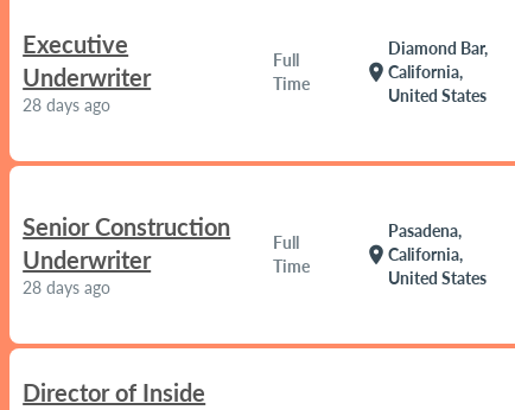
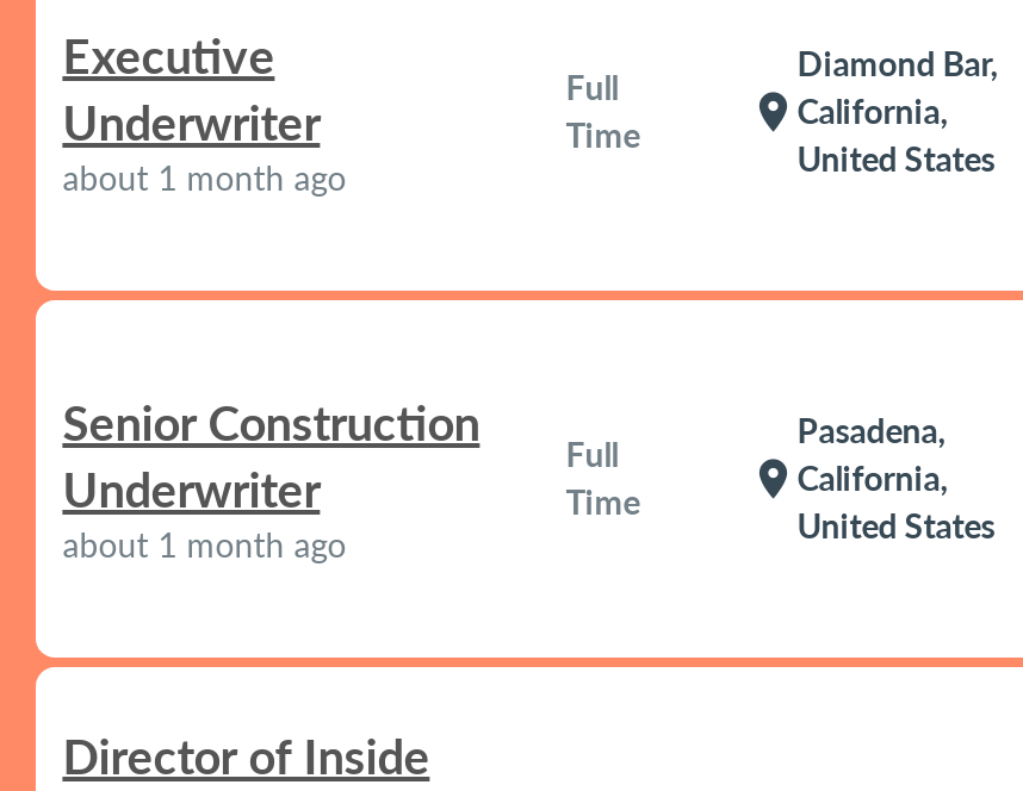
[23,95,111,115] 28 days ago -> [62,157,346,198] about 1 month ago
[23,277,111,297] 28 days ago -> [62,524,346,565] about 1 month ago

